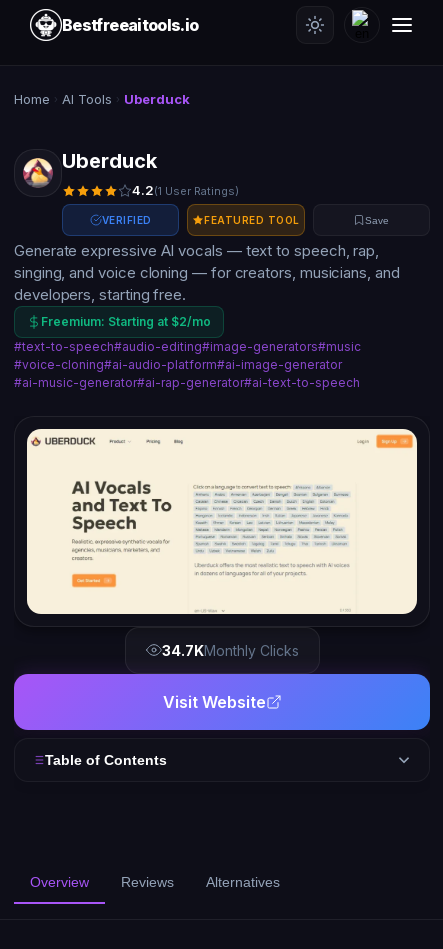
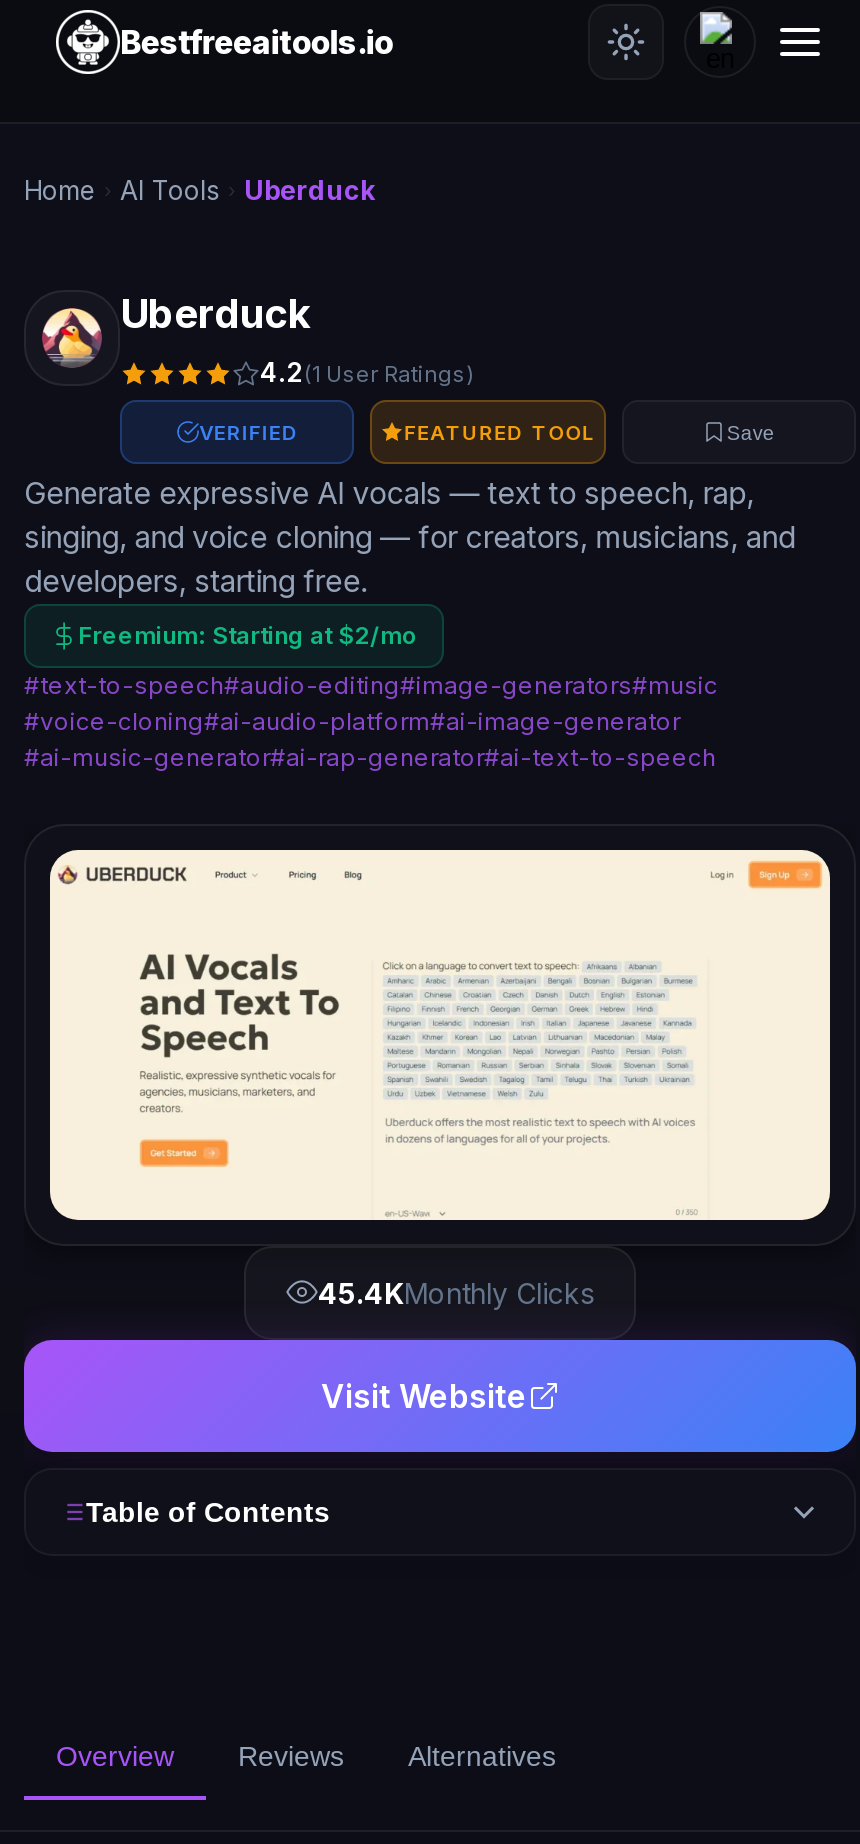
[161,642,298,659] 34.7KMonthly Clicks -> [318,1275,594,1309] 45.4KMonthly Clicks

